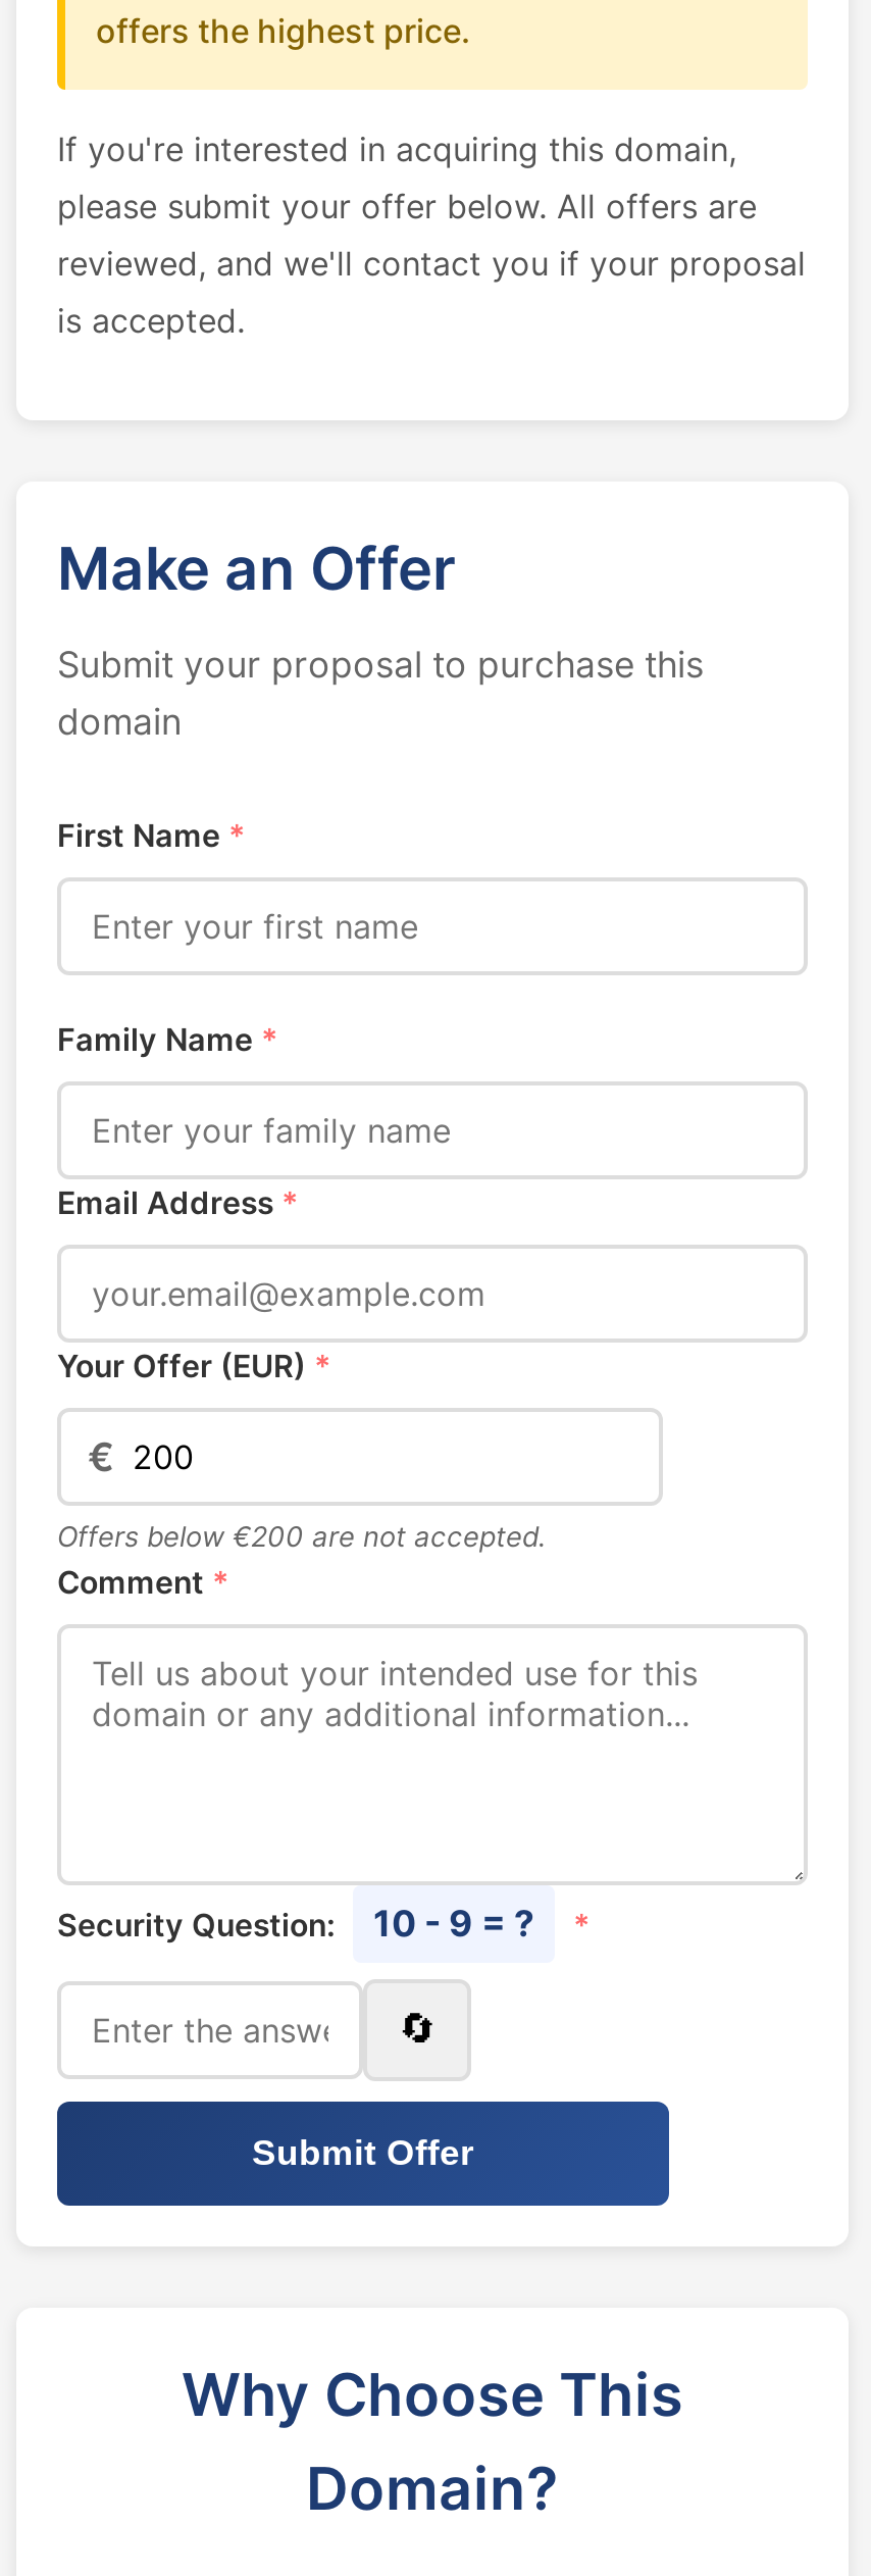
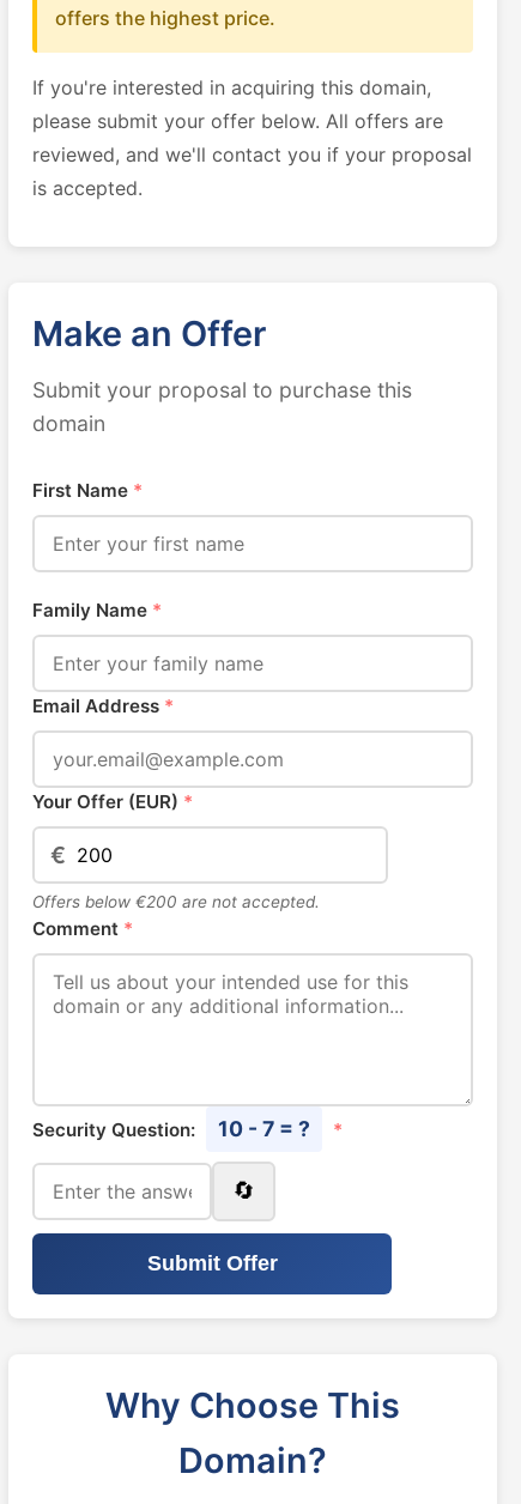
[373,1902,534,1944] 10 - 9 = ? -> [218,1116,310,1141] 10 - 7 = ?

